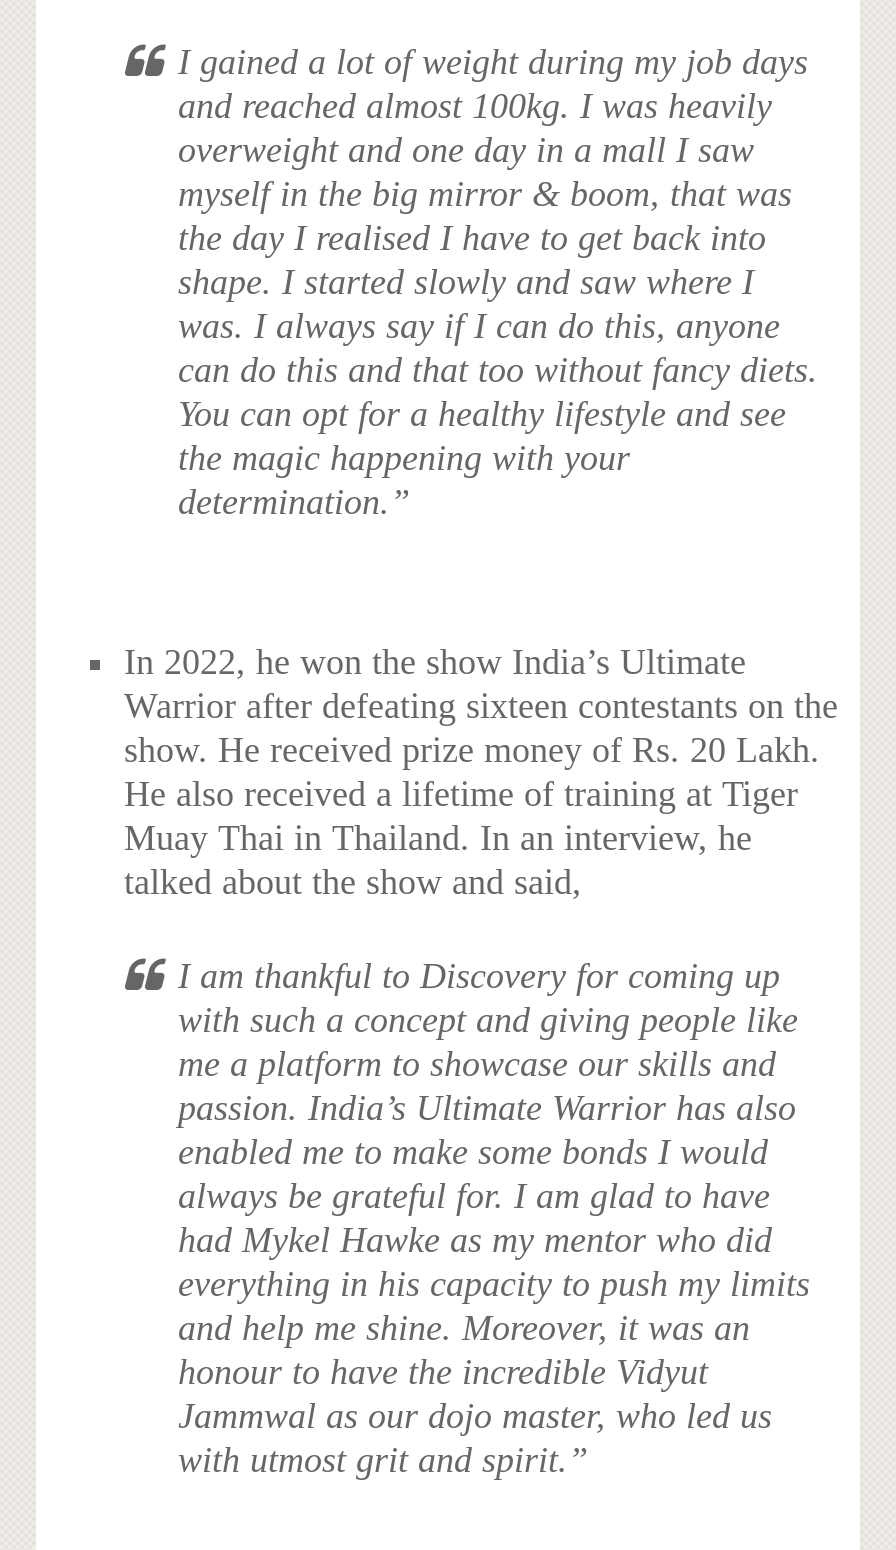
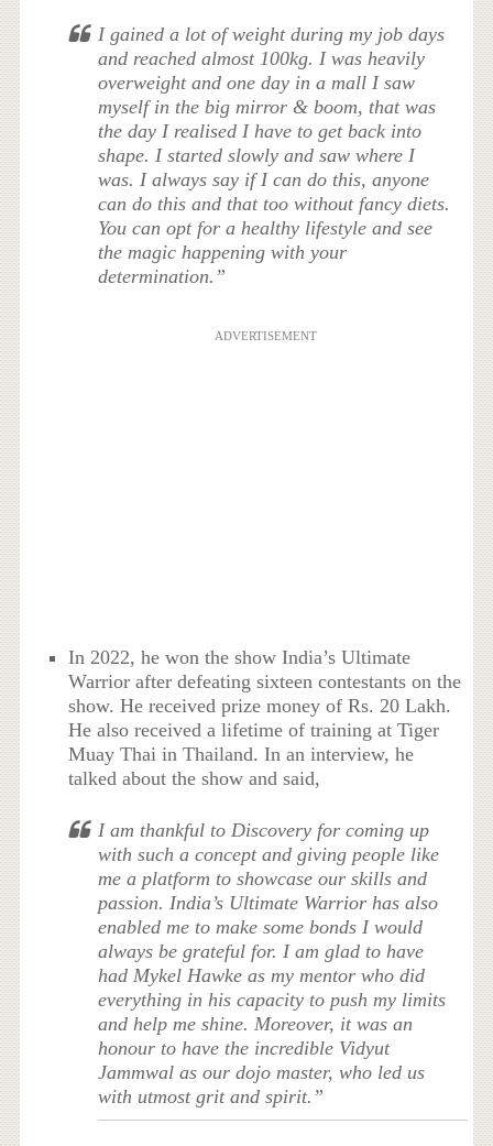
none -> [214,329,316,342] ADVERTISEMENT

